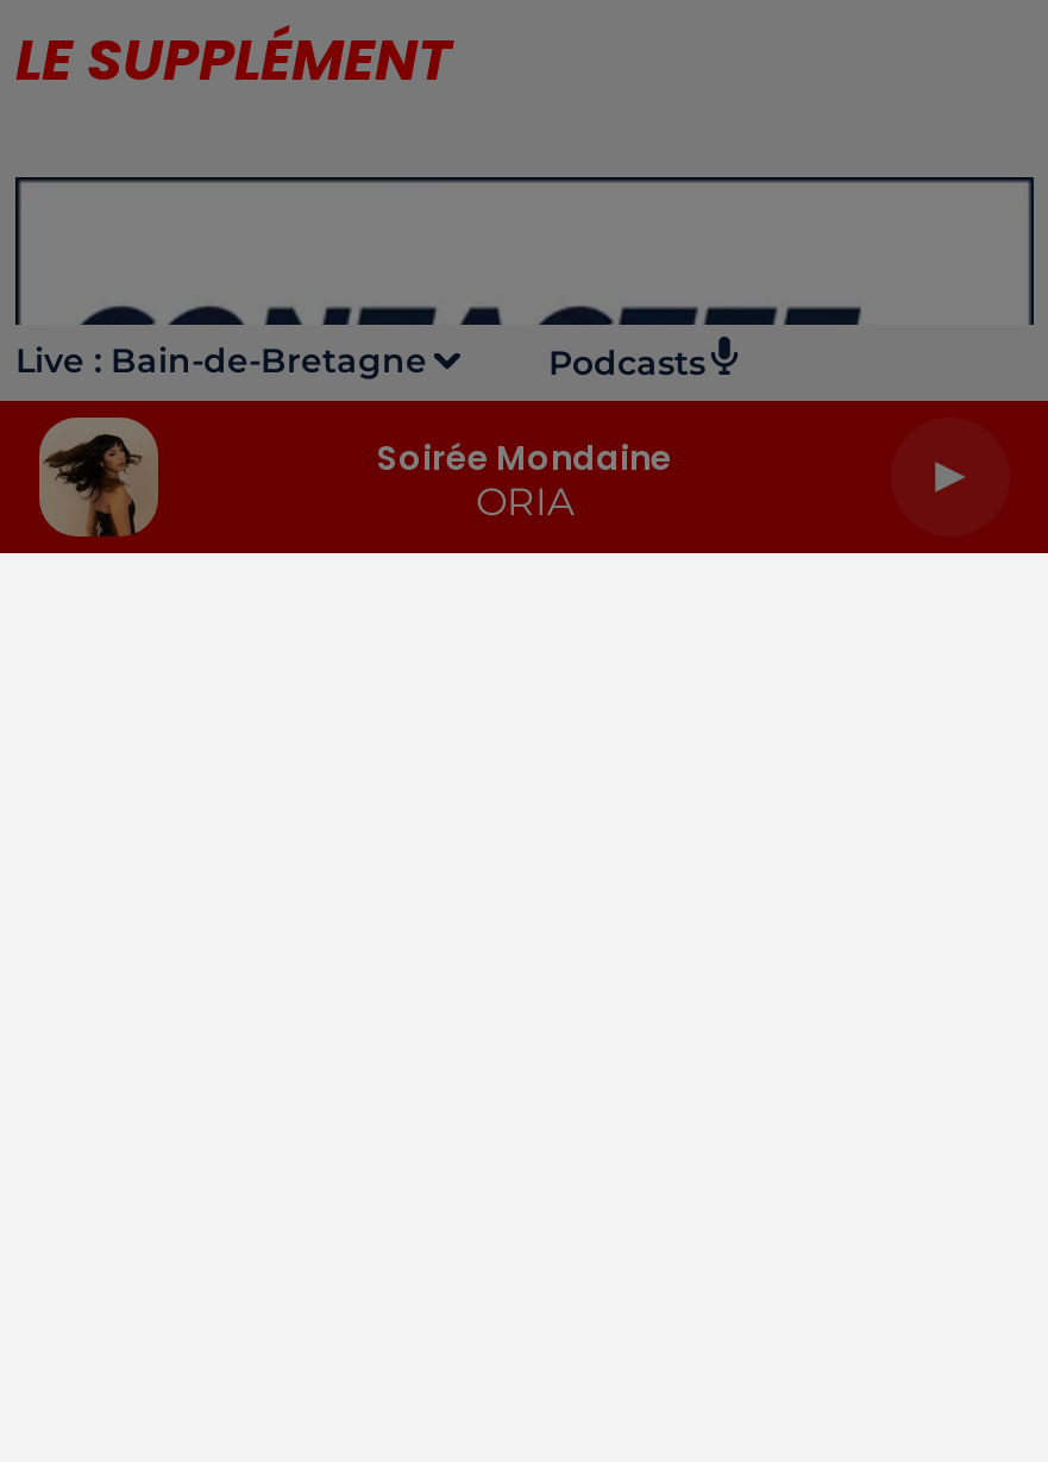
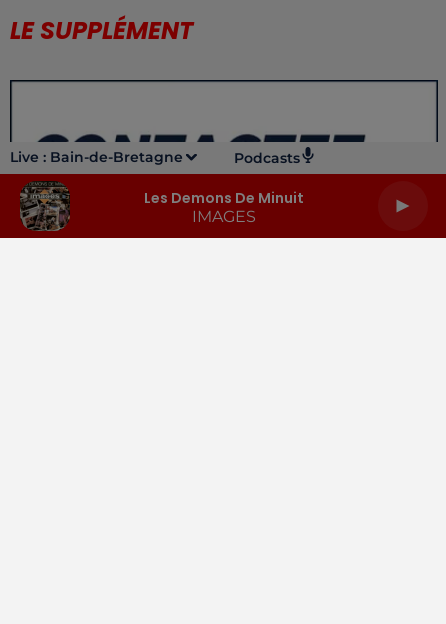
[39,415,158,537] [image] -> [20,181,70,231] [image]
[377,433,672,523] Soirée Mondaine | ORIA -> [144,187,304,225] Les Demons De Minuit | IMAGES

